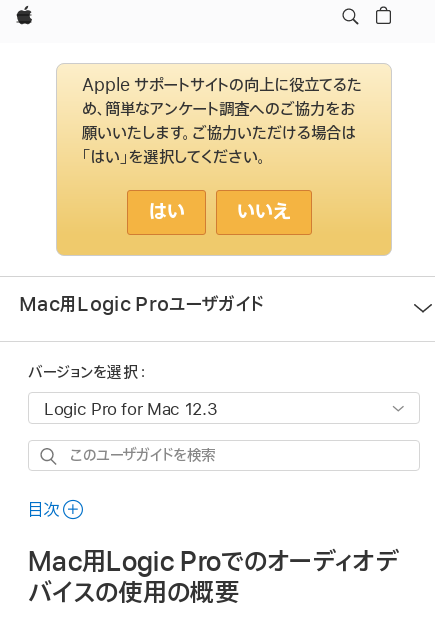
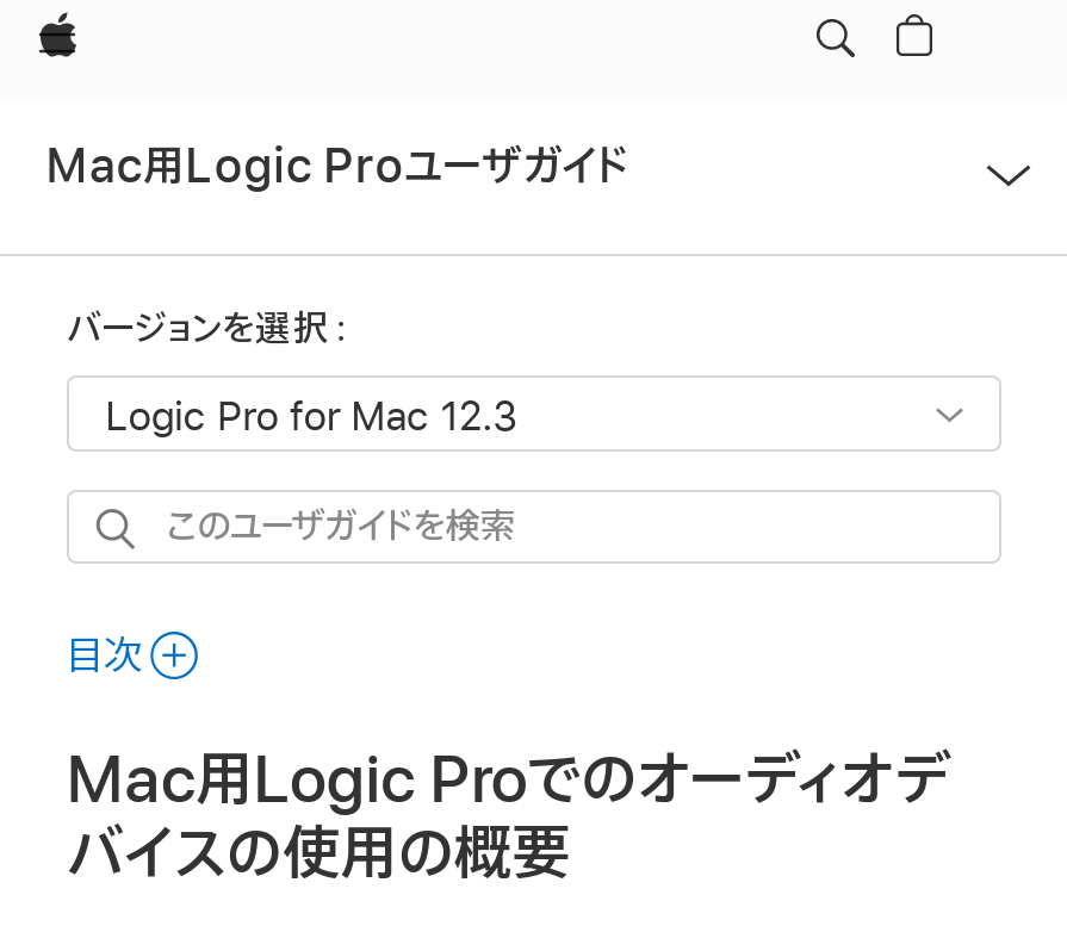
[56,63,392,256] [image] | Apple サポートサイトの向上に役立てるた | め、簡単なアンケート調査へのご協力をお | 願いいたします。ご協力いただける場合は | 「はい」を選択してください。 | はい | いいえ -> none

